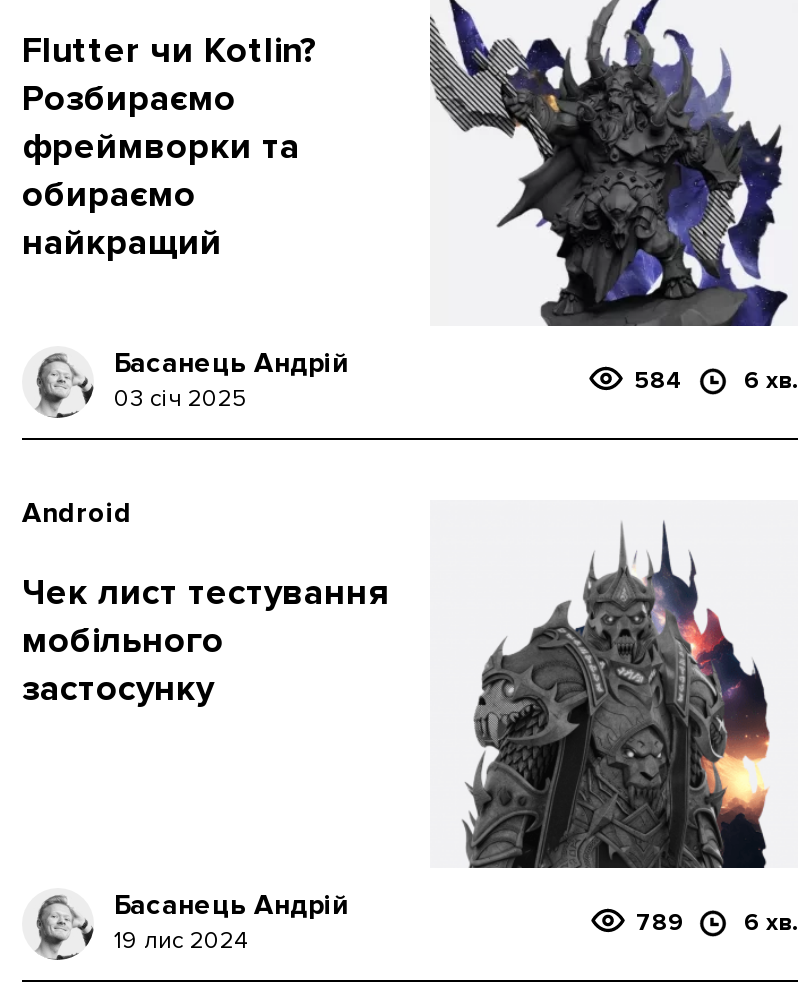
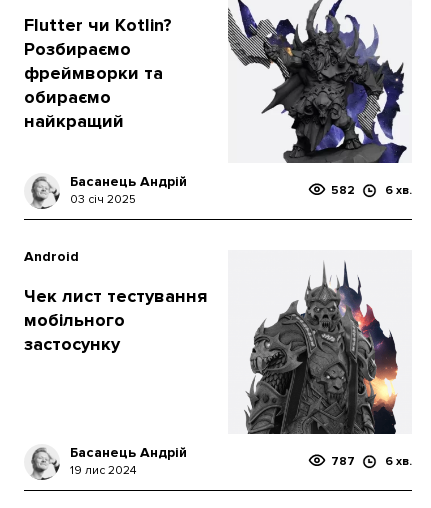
[634,366,798,396] 584 6 хв. -> [331,183,412,198] 582 6 хв.
[636,908,798,938] 789 6 хв. -> [331,454,412,469] 787 6 хв.

